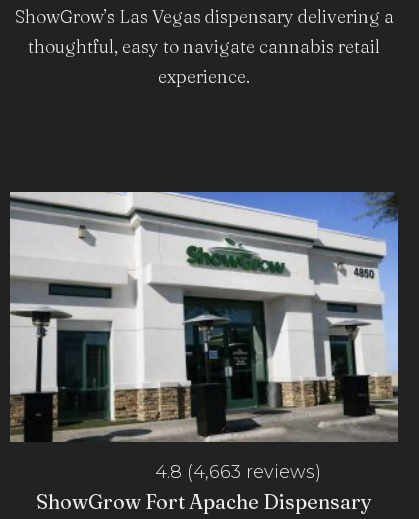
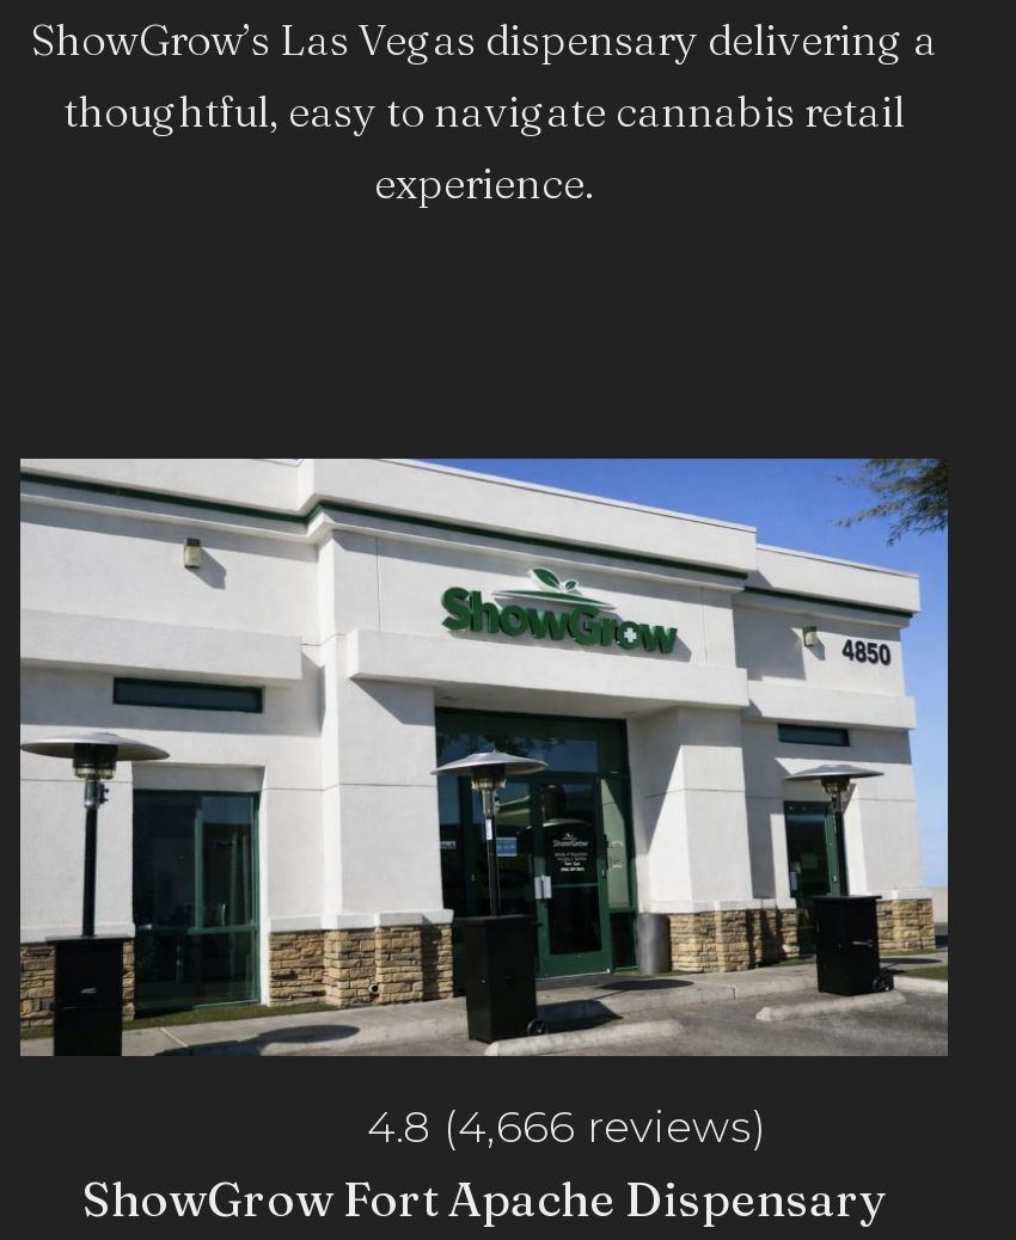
[155,461,321,483] 4.8 (4,663 reviews) -> [367,1101,766,1154] 4.8 (4,666 reviews)

